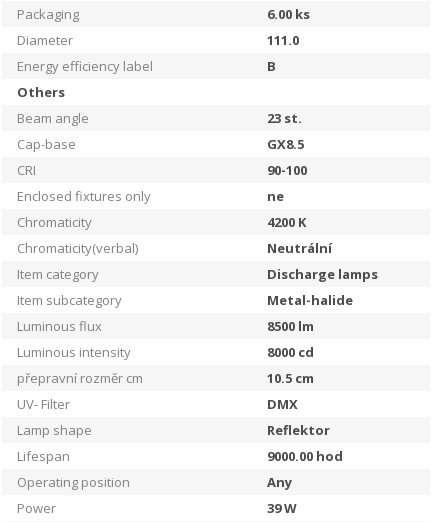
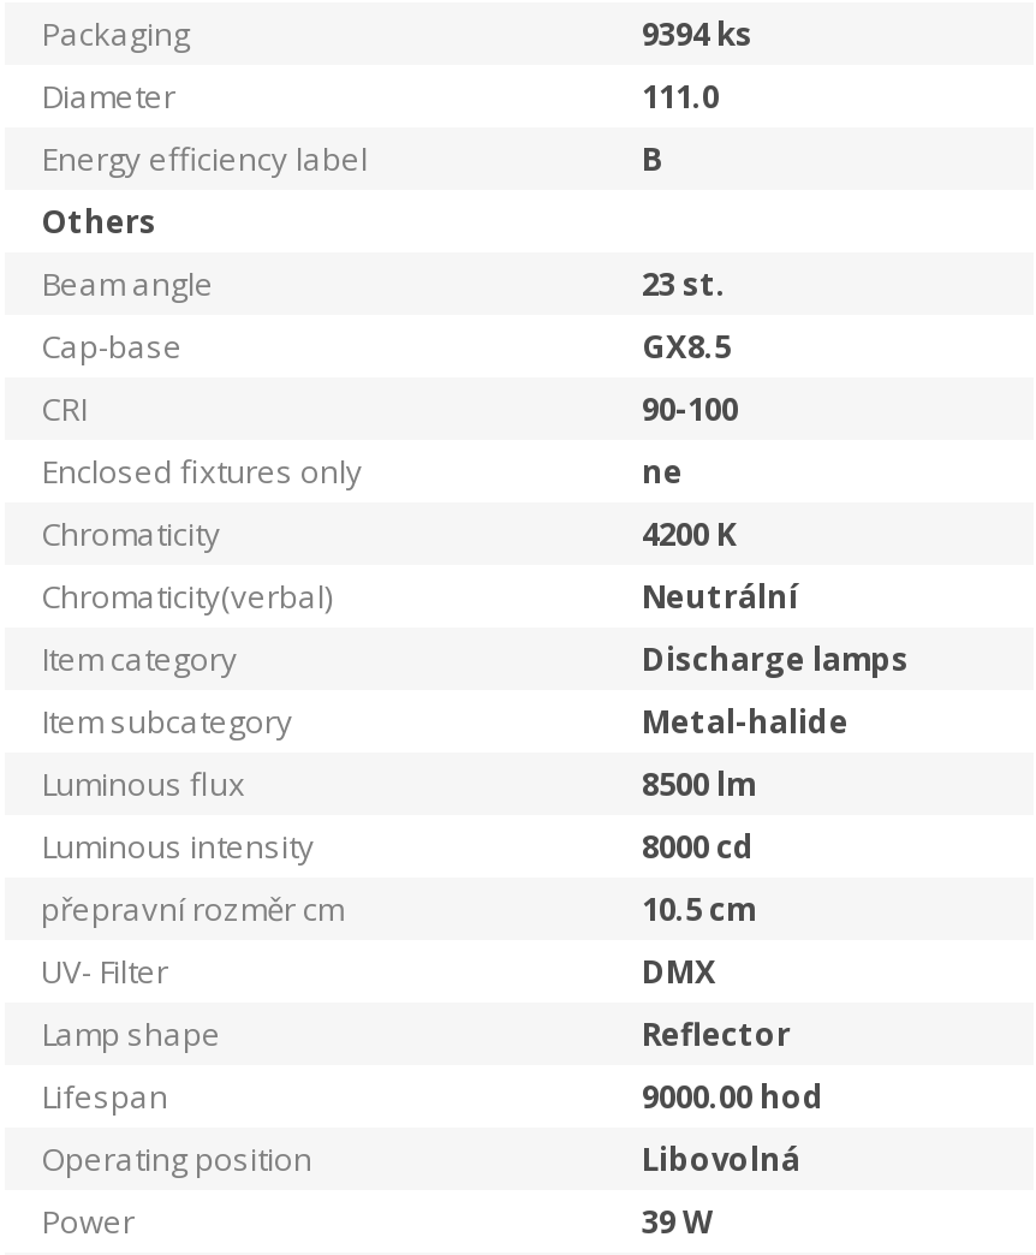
[267,5,310,23] 6.00 ks -> [642,12,752,55] 9394 ks
[267,421,330,439] Reflektor -> [642,1012,791,1055] Reflector
[267,473,292,491] Any -> [642,1137,800,1180] Libovolná

